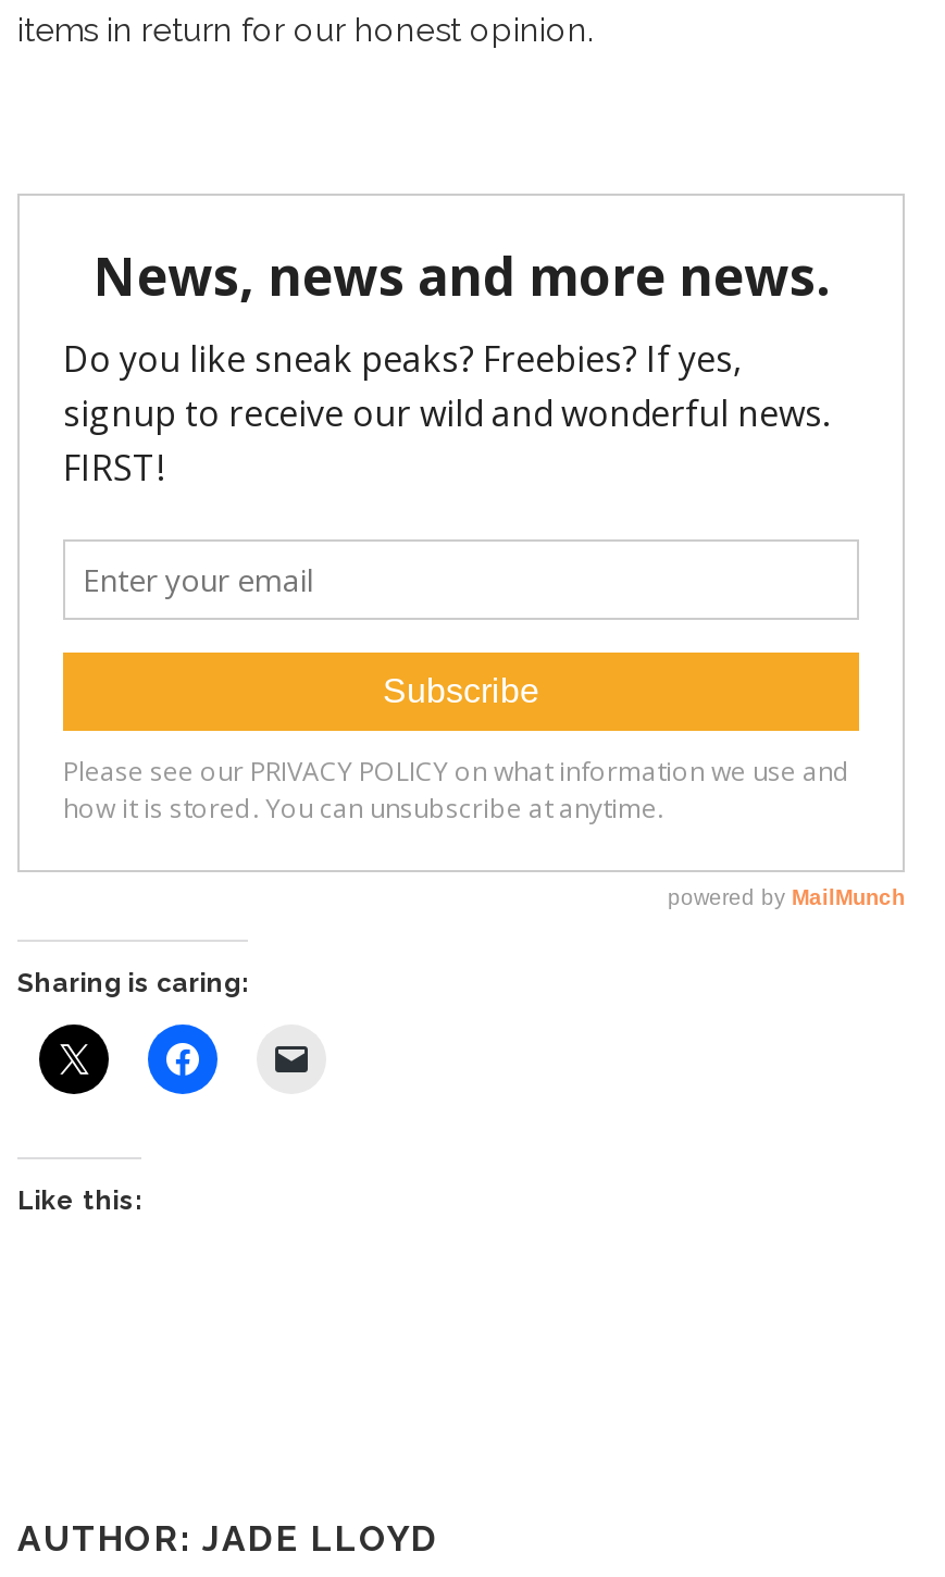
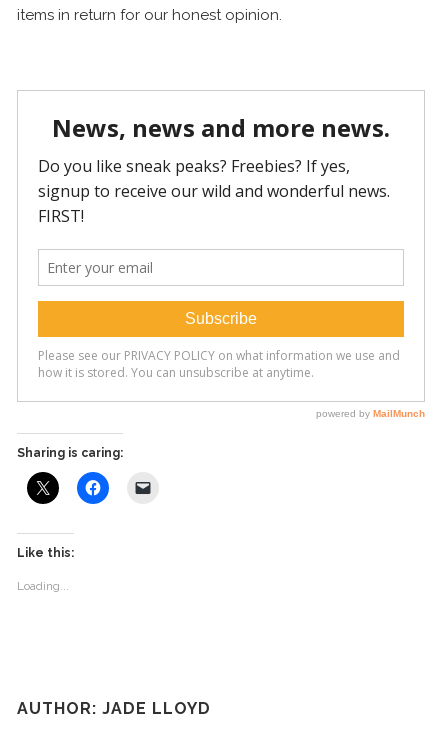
none -> [17,579,69,593] Loading...

